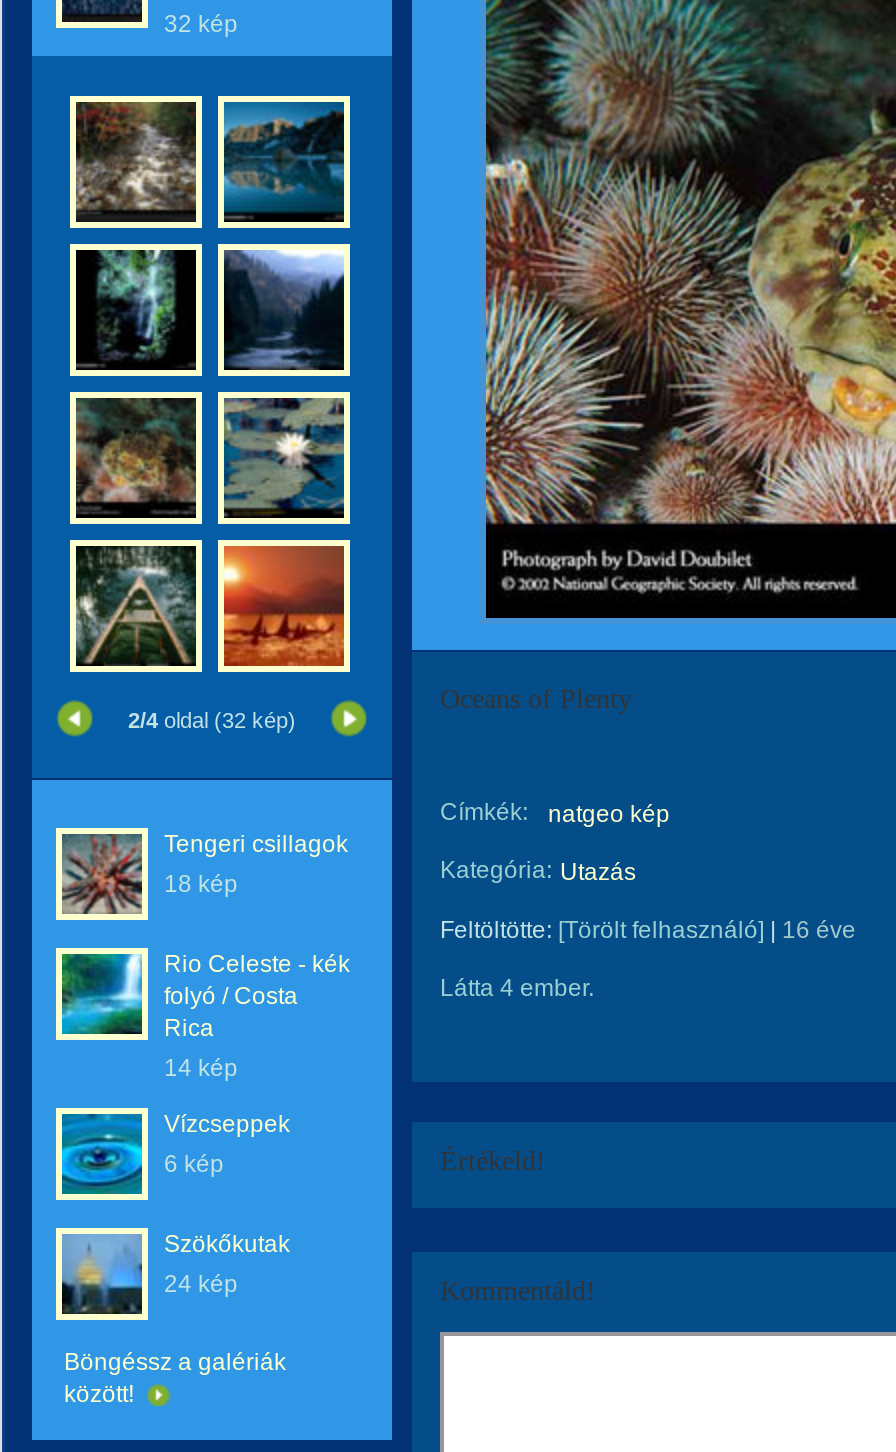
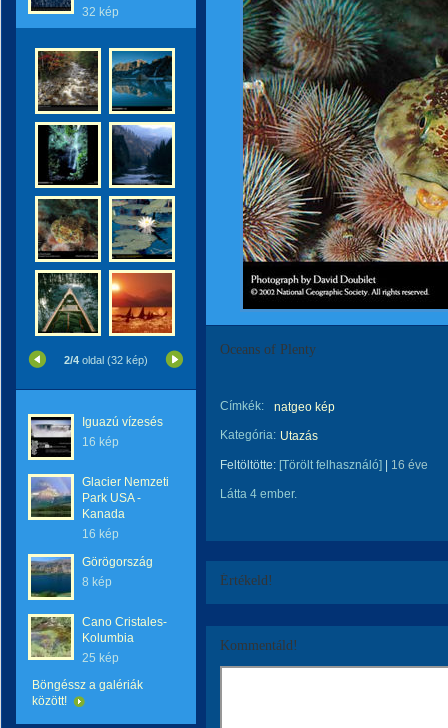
[62,830,348,914] [image] | Tengeri csillagok | 18 kép -> [31,415,163,457] [image] | Iguazú vízesés | 16 kép
[60,950,350,1082] [image] | Rio Celeste - kék | folyó / Costa | Rica | 14 kép -> [30,475,169,541] [image] | Glacier Nemzeti | Park USA - | Kanada | 16 kép
[60,1110,290,1196] [image] | Vízcseppek | 6 kép -> [30,555,153,598] [image] | Görögország | 8 kép
[62,1230,290,1316] [image] | Szökőkutak | 24 kép -> [30,615,167,665] [image] | Cano Cristales- | Kolumbia | 25 kép

